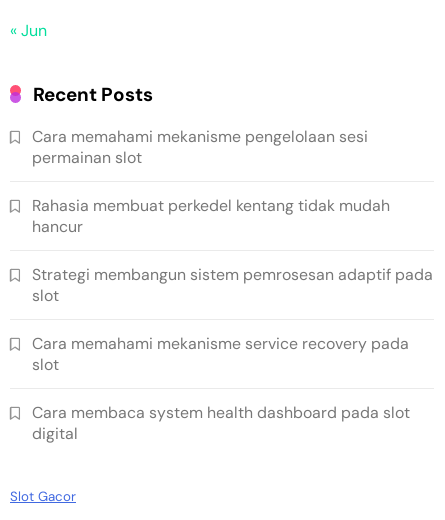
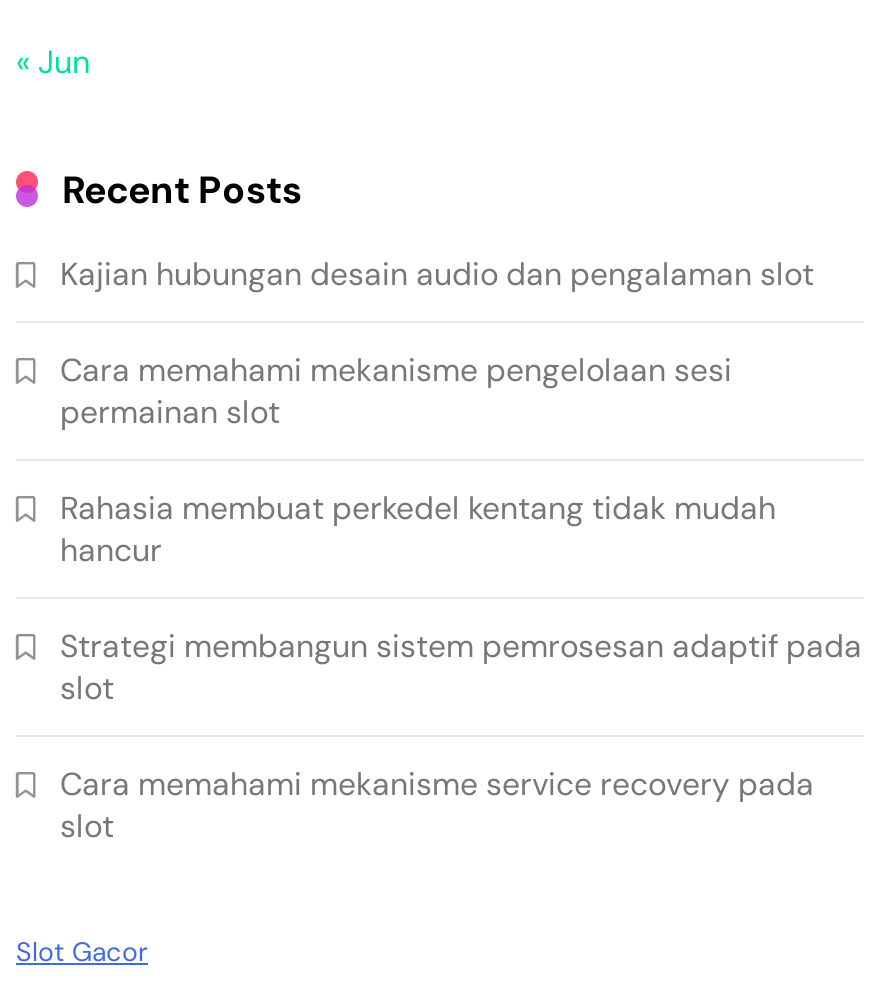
none -> [60,253,814,295] Kajian hubungan desain audio dan pengalaman slot
moved [32,126,433,375] -> [60,349,862,847]: Cara memahami mekanisme pengelolaan sesi | permainan slot | Rahasia membuat perkedel kentang tidak mudah | hancur | Strategi membangun sistem pemrosesan adaptif pada | slot | Cara memahami mekanisme service recovery pada | slot
[32,402,410,444] Cara membaca system health dashboard pada slot | digital -> none

